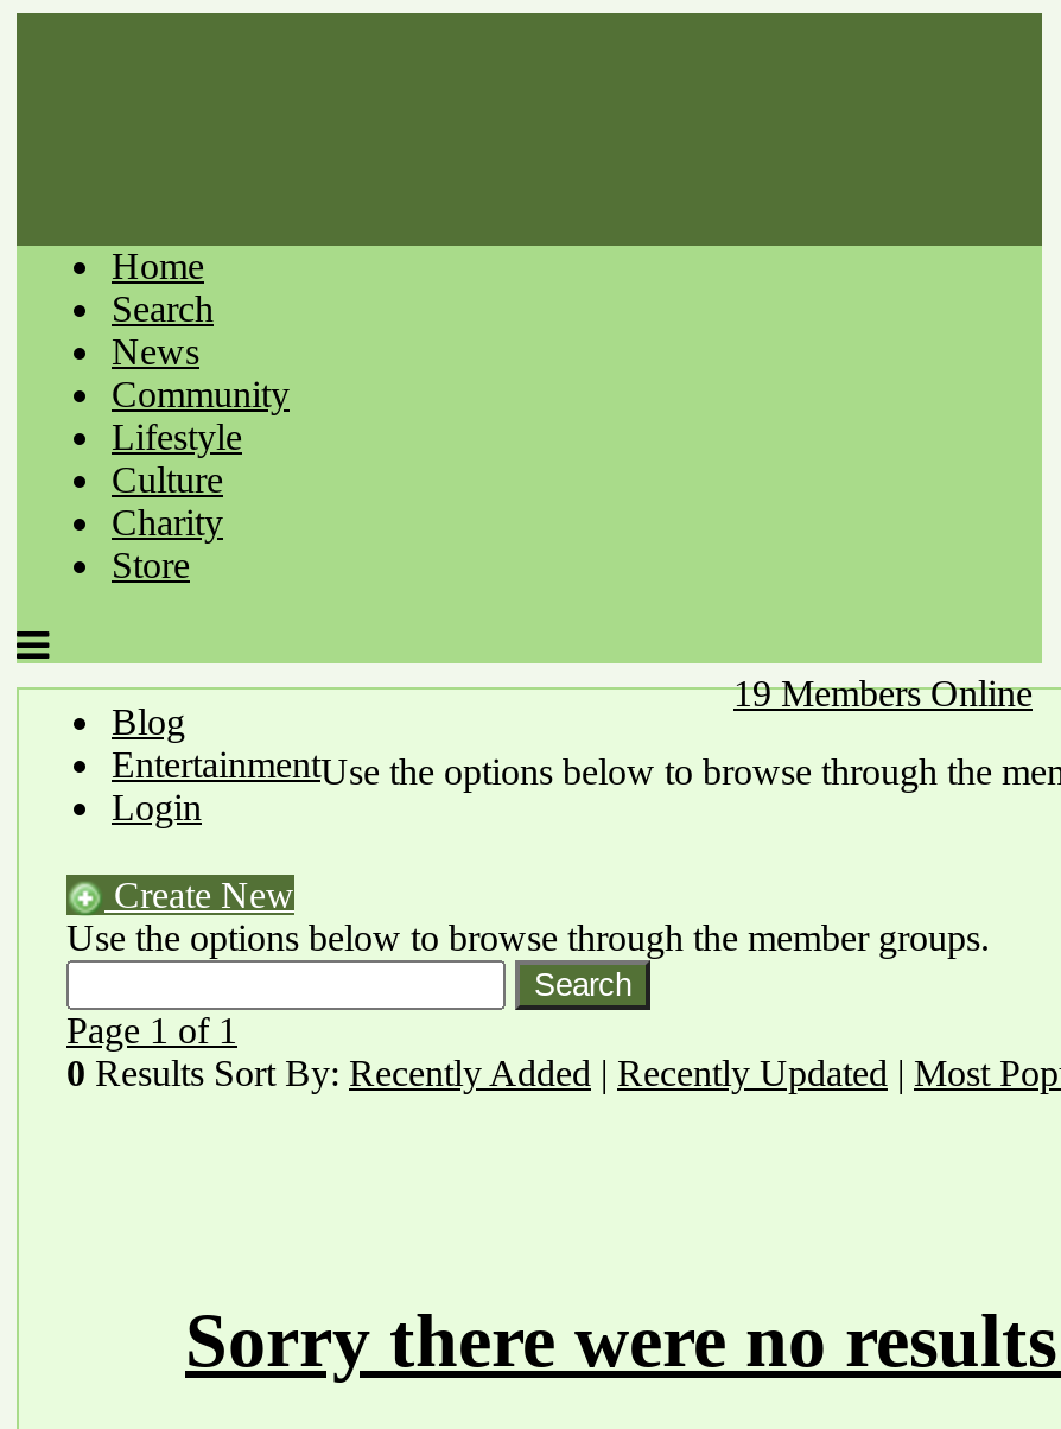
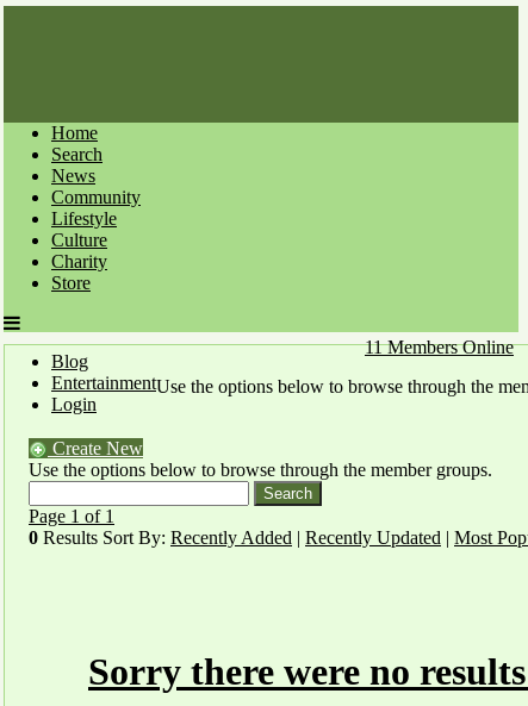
[733,673,1033,713] 19 Members Online -> [365,337,514,357] 11 Members Online

